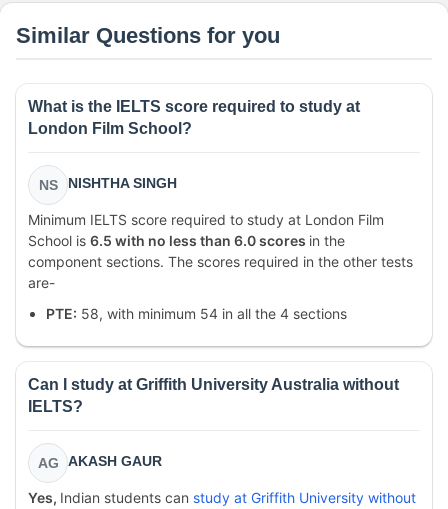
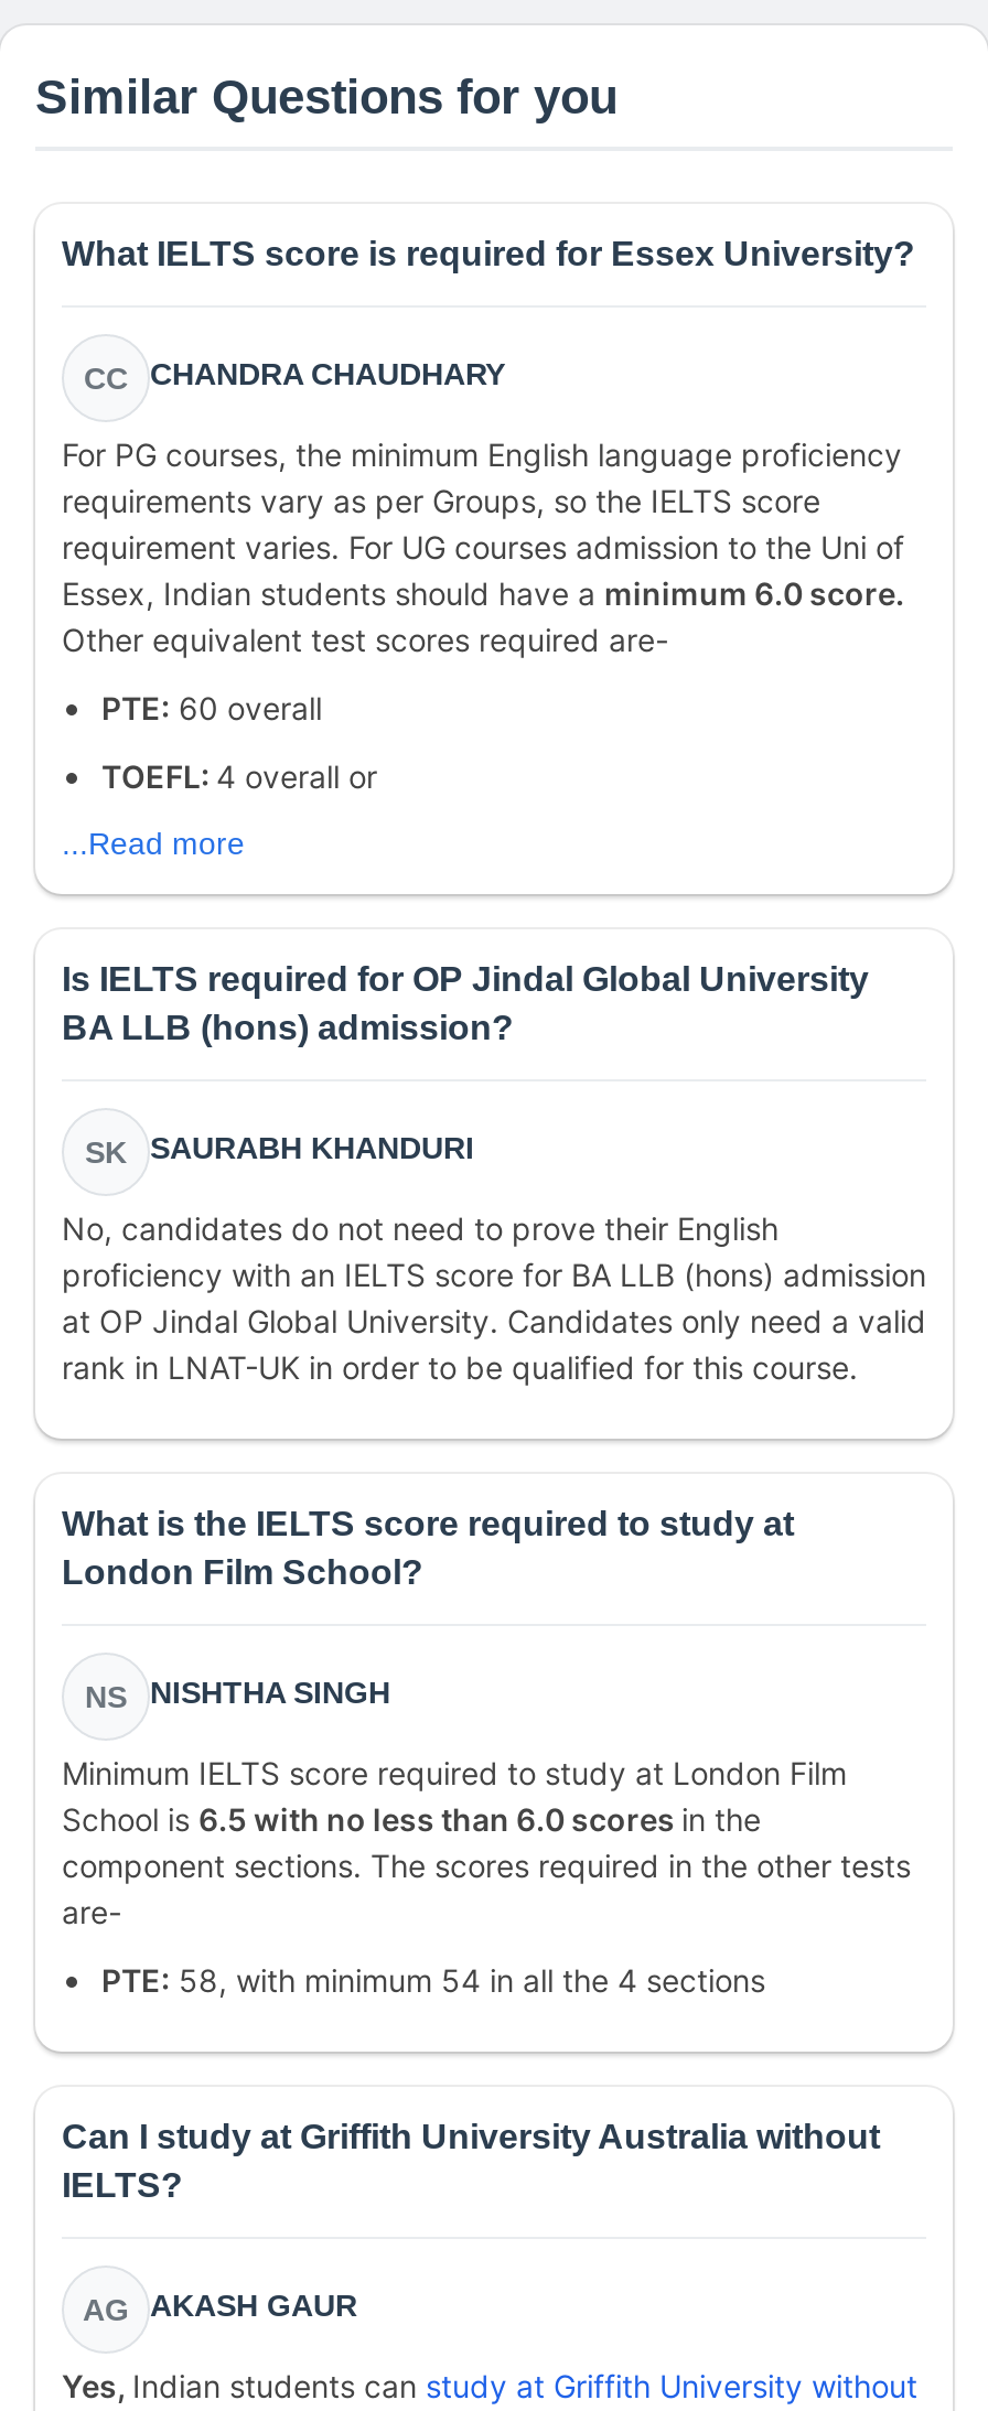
none -> [62,235,915,861] What IELTS score is required for Essex University? | CC | CHANDRA CHAUDHARY | For PG courses, the minimum English language proficiency | requirements vary as per Groups, so the IELTS score | requirement varies. For UG courses admission to the Uni of | Essex, Indian students should have a minimum 6.0 score. | Other equivalent test scores required are- | PTE: 60 overall | TOEFL: 4 overall or | ...Read more
none -> [62,960,926,1386] Is IELTS required for OP Jindal Global University | BA LLB (hons) admission? | SK | SAURABH KHANDURI | No, candidates do not need to prove their English | proficiency with an IELTS score for BA LLB (hons) admission | at OP Jindal Global University. Candidates only need a valid | rank in LNAT-UK in order to be qualified for this course.

